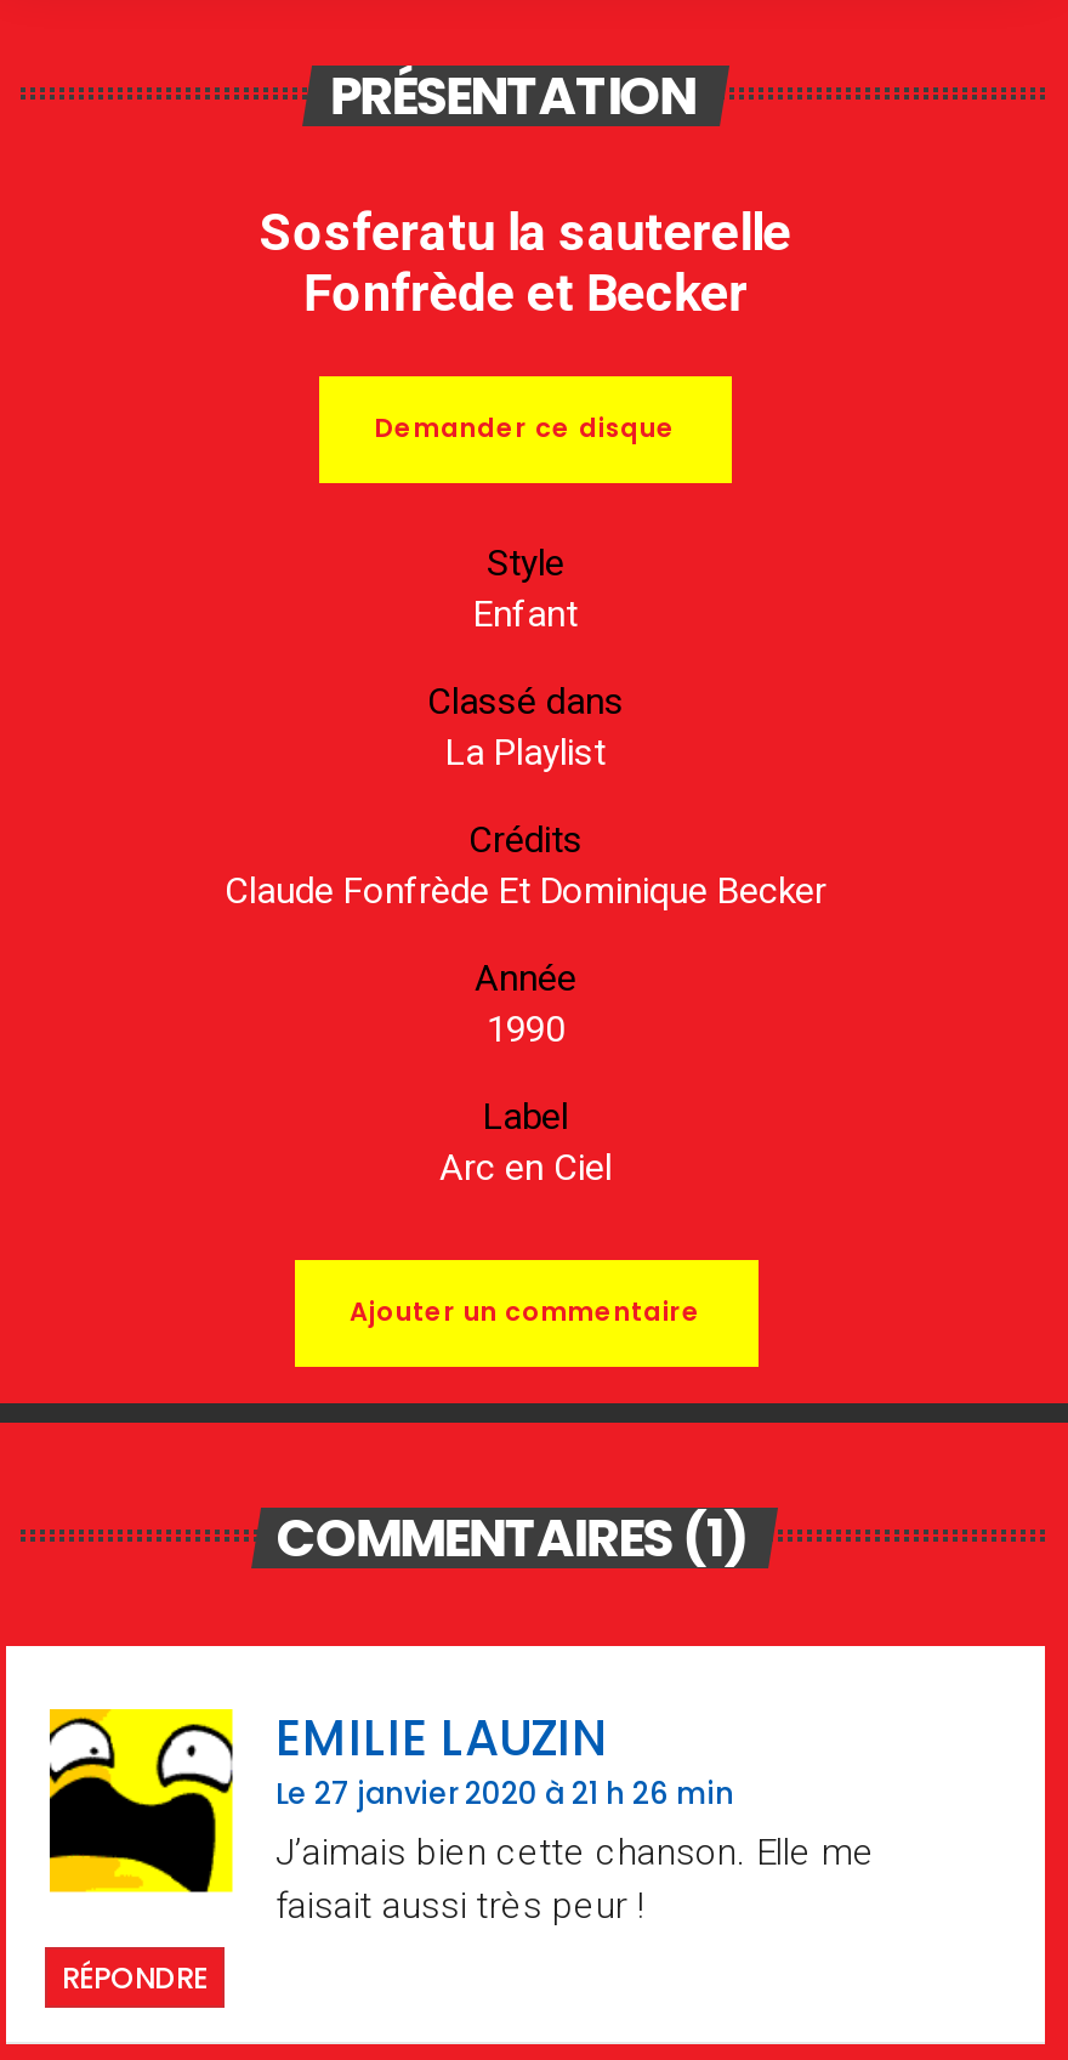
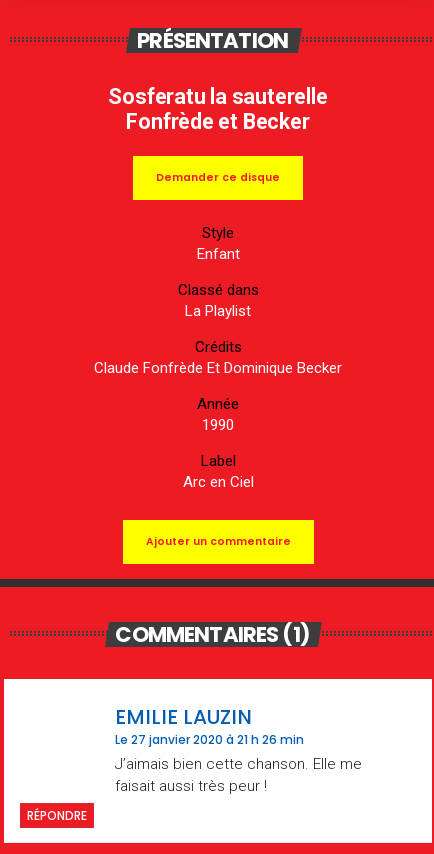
[47,1707,234,1894] [image] -> none

